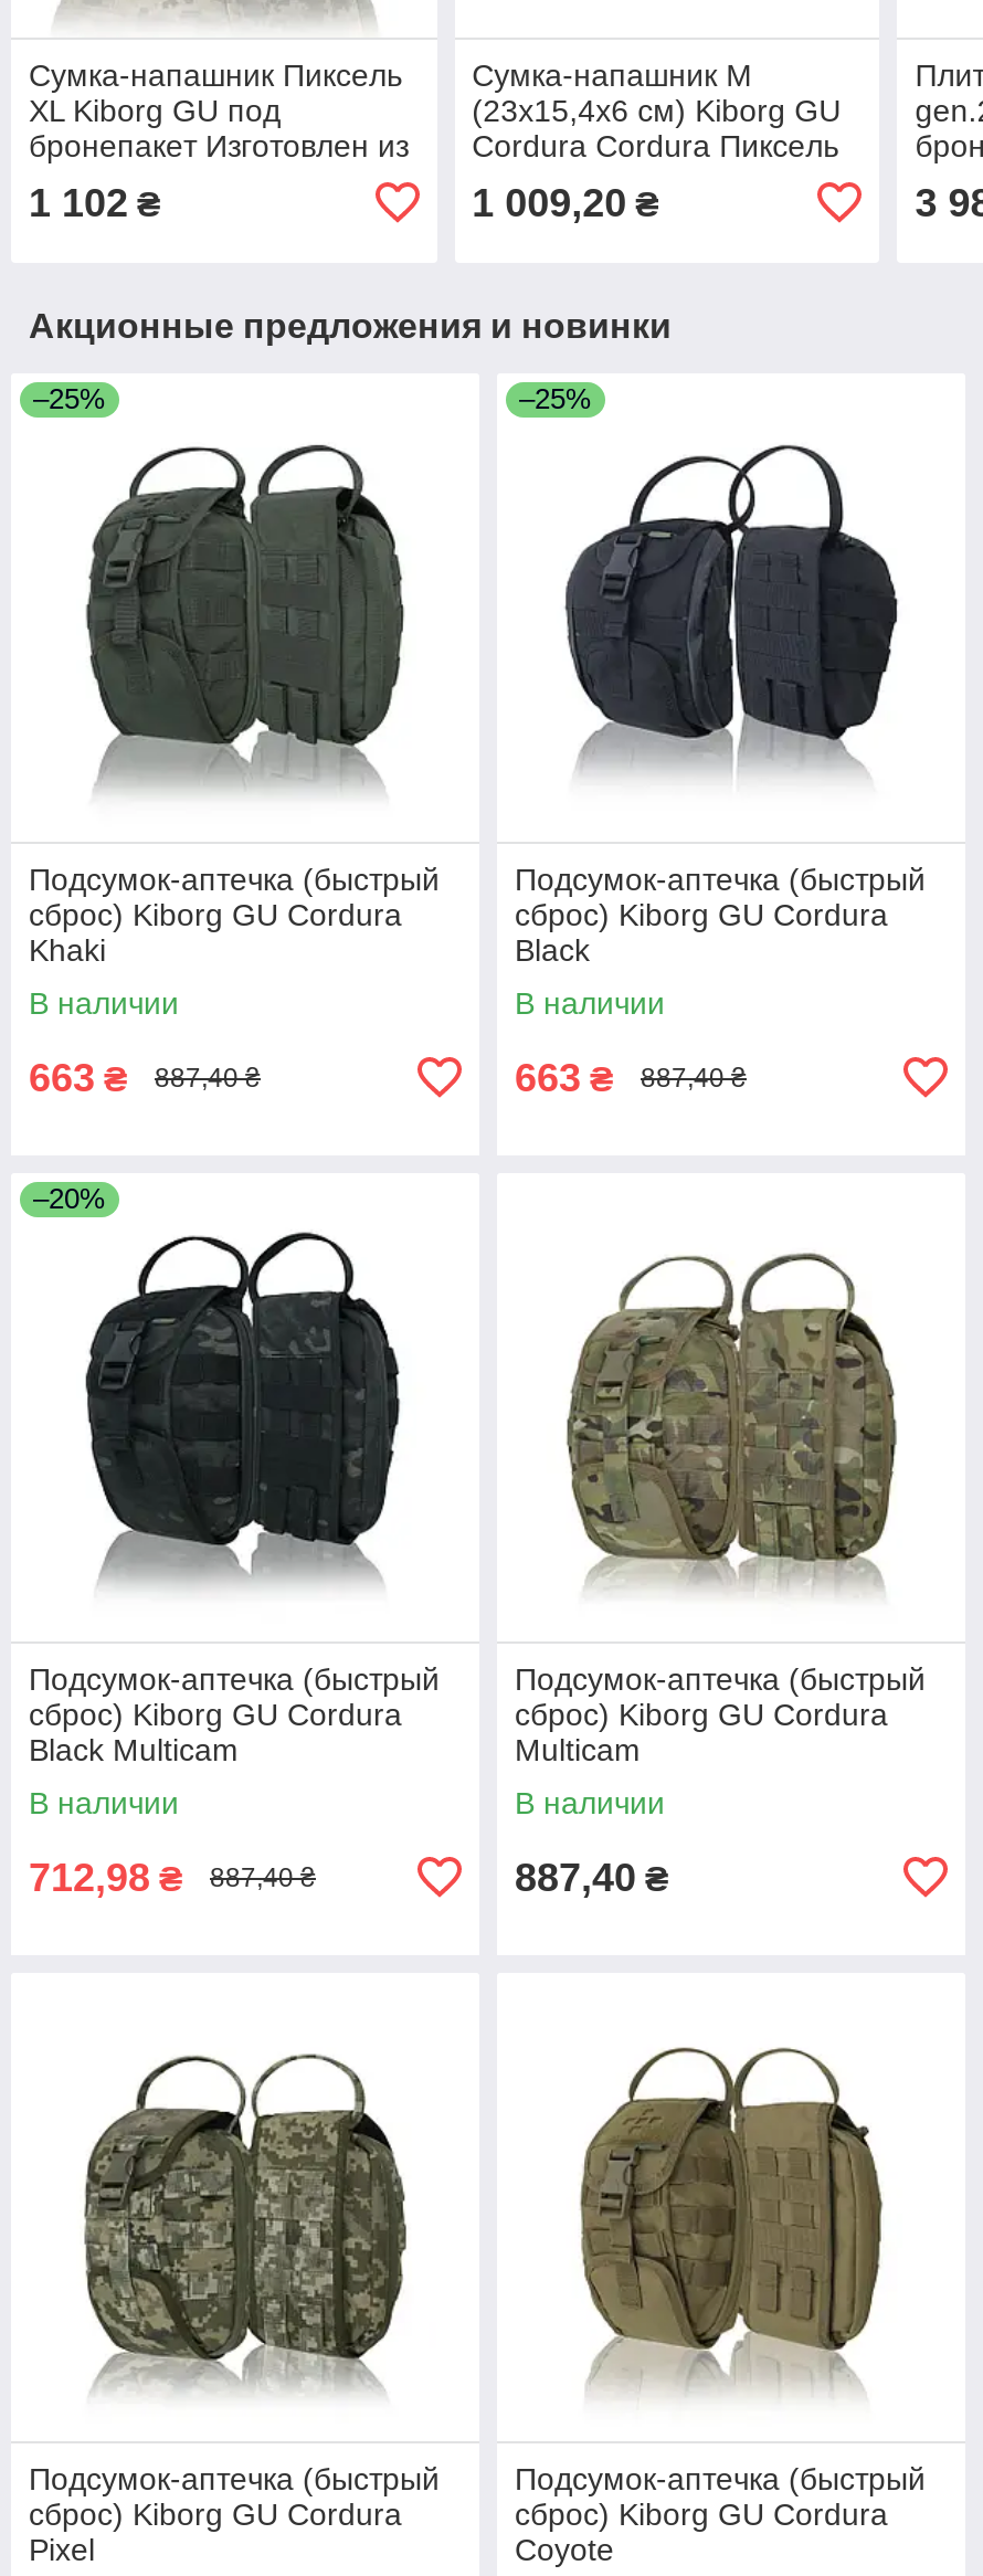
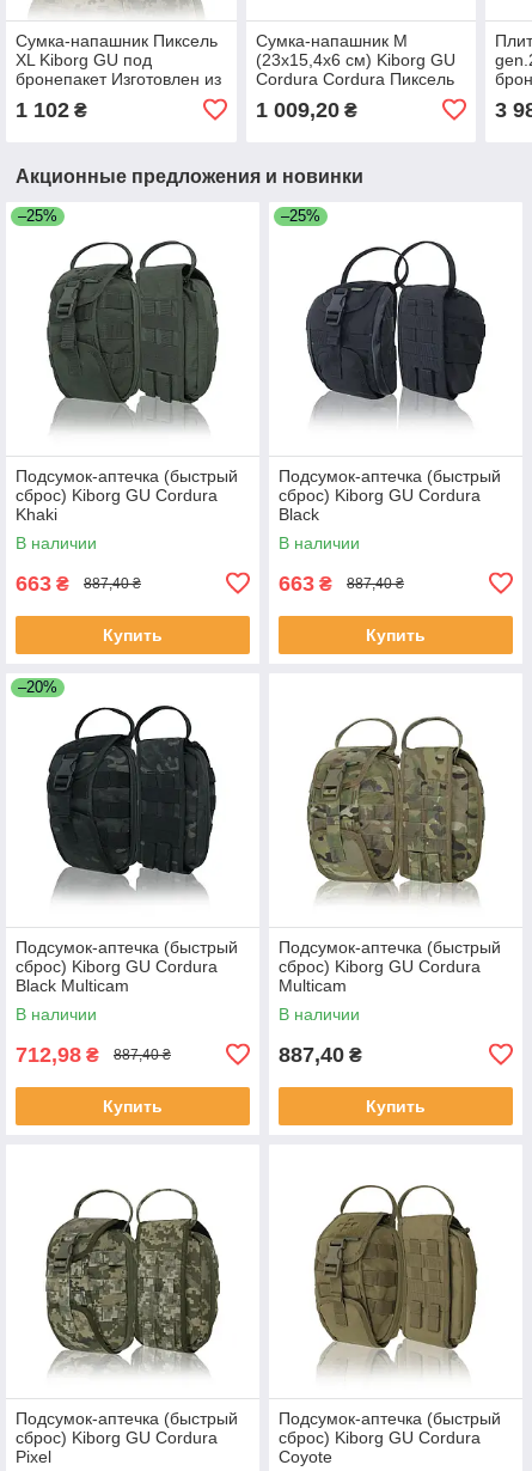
none -> [103,625,163,644] Купить
none -> [366,625,426,644] Купить
none -> [103,1096,163,1116] Купить
none -> [366,1096,426,1116] Купить

